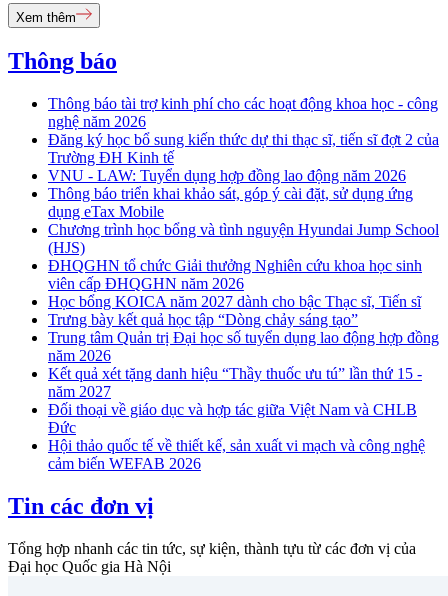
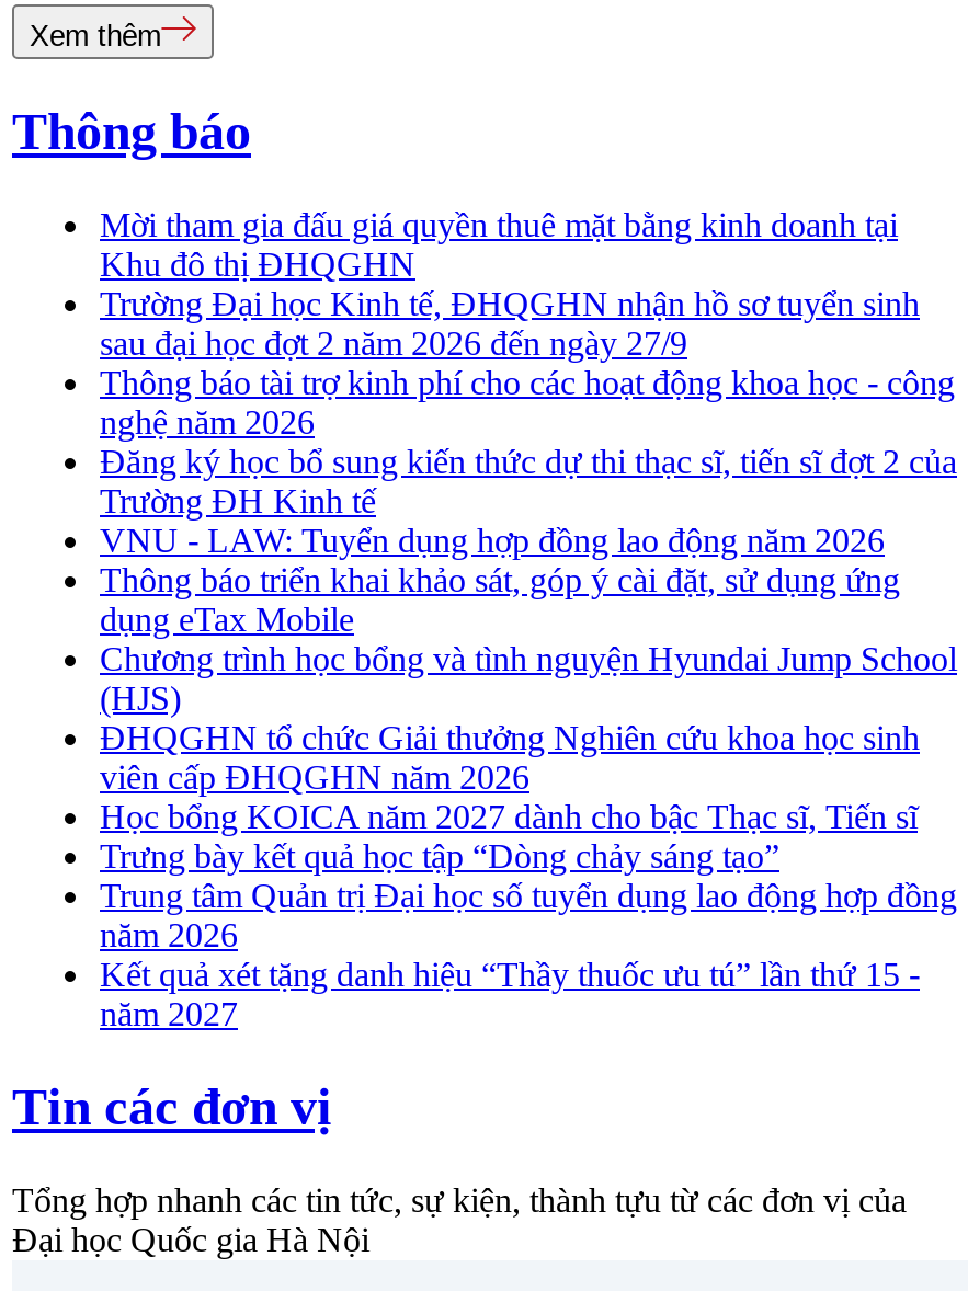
none -> [100,206,920,362] Mời tham gia đấu giá quyền thuê mặt bằng kinh doanh tại | Khu đô thị ĐHQGHN | Trường Đại học Kinh tế, ĐHQGHN nhận hồ sơ tuyển sinh | sau đại học đợt 2 năm 2026 đến ngày 27/9
moved [48,95,439,400] -> [100,364,957,1033]: Thông báo tài trợ kinh phí cho các hoạt động khoa học - công | nghệ năm 2026 | Đăng ký học bổ sung kiến thức dự thi thạc sĩ, tiến sĩ đợt 2 của | ... | Kết quả xét tặng danh hiệu “Thầy thuốc ưu tú” lần thứ 15 - | năm 2027
[48,401,425,472] Đối thoại về giáo dục và hợp tác giữa Việt Nam và CHLB | Đức | Hội thảo quốc tế về thiết kế, sản xuất vi mạch và công nghệ | cảm biến WEFAB 2026 -> none

